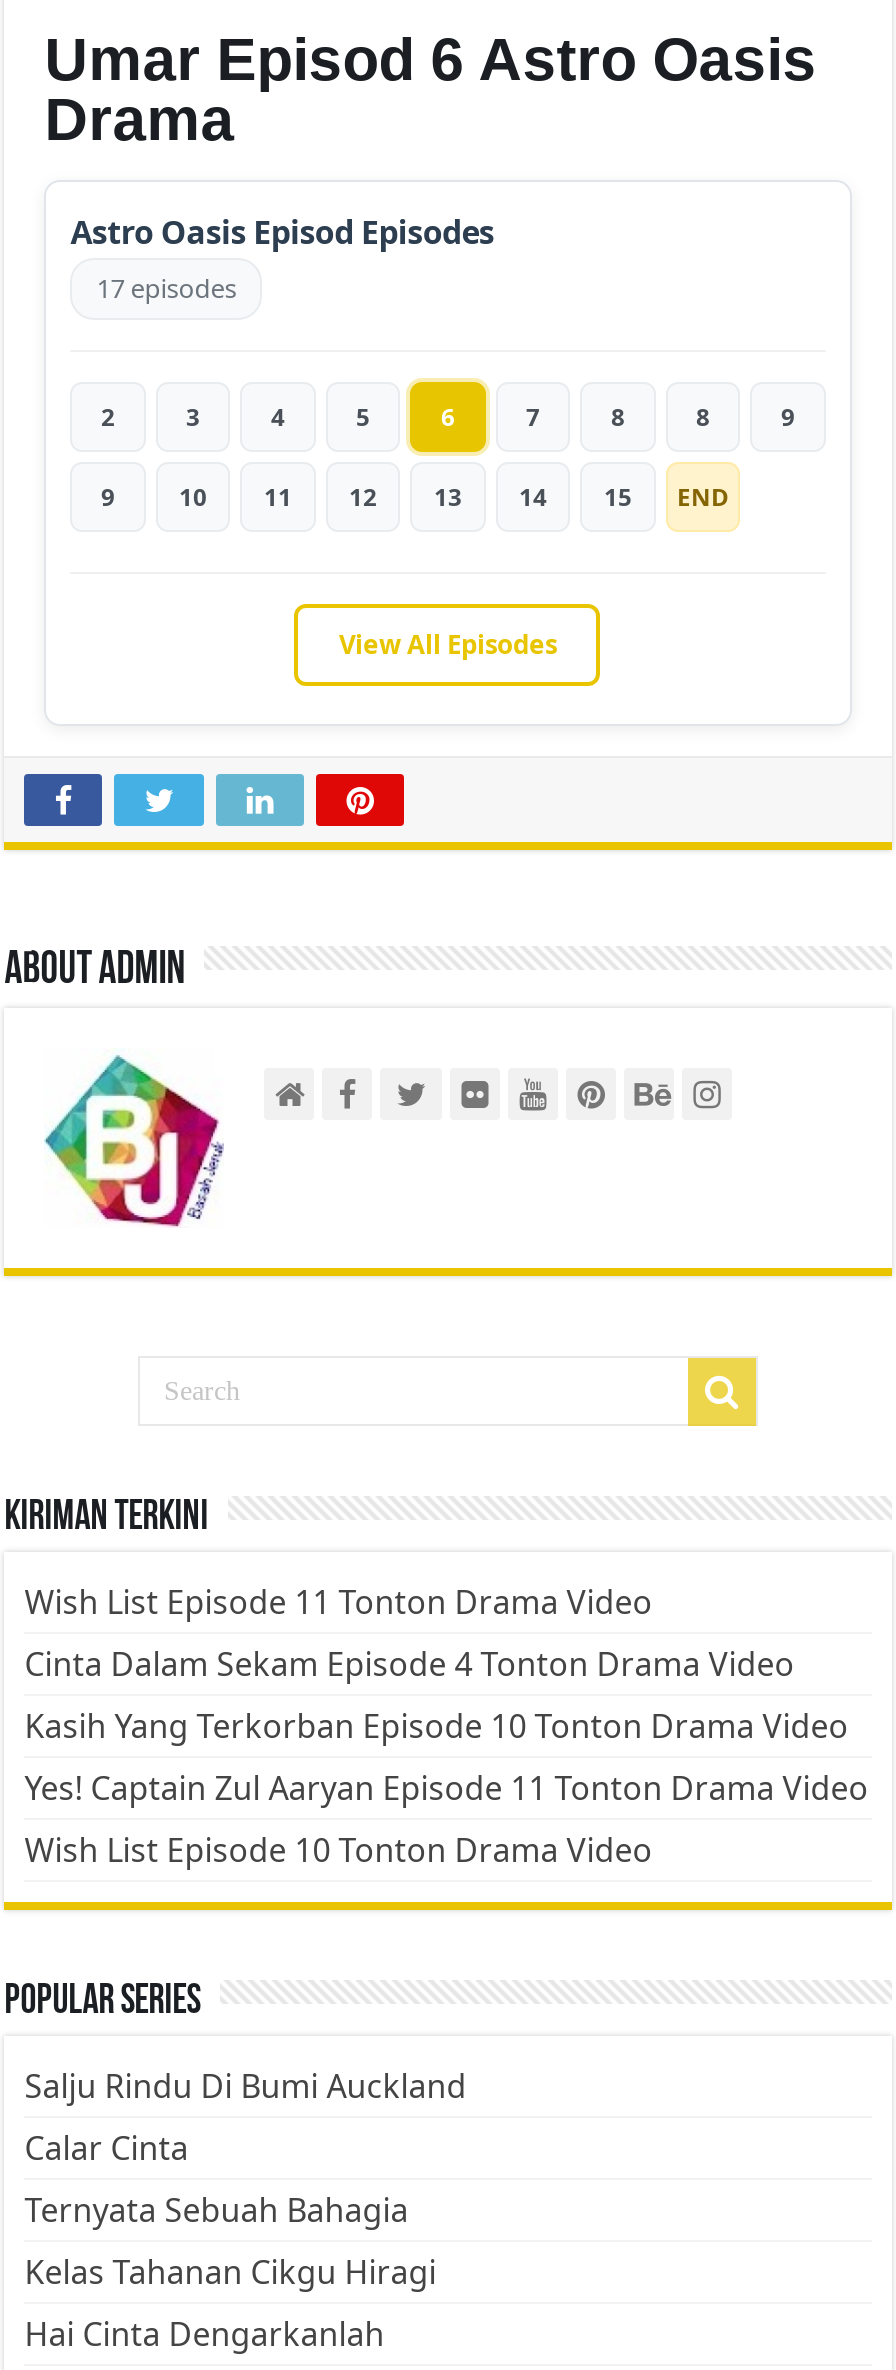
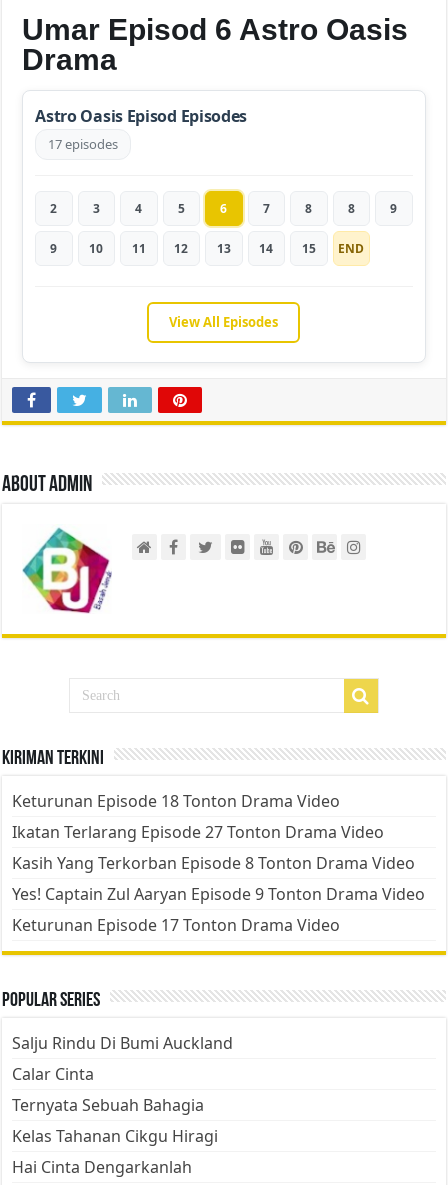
[24,1580,868,1872] Wish List Episode 11 Tonton Drama Video | Cinta Dalam Sekam Episode 4 Tonton Drama Video | Kasih Yang Terkorban Episode 10 Tonton Drama Video | Yes! Captain Zul Aaryan Episode 11 Tonton Drama Video | Wish List Episode 10 Tonton Drama Video -> [12,790,425,936] Keturunan Episode 18 Tonton Drama Video | Ikatan Terlarang Episode 27 Tonton Drama Video | Kasih Yang Terkorban Episode 8 Tonton Drama Video | Yes! Captain Zul Aaryan Episode 9 Tonton Drama Video | Keturunan Episode 17 Tonton Drama Video

